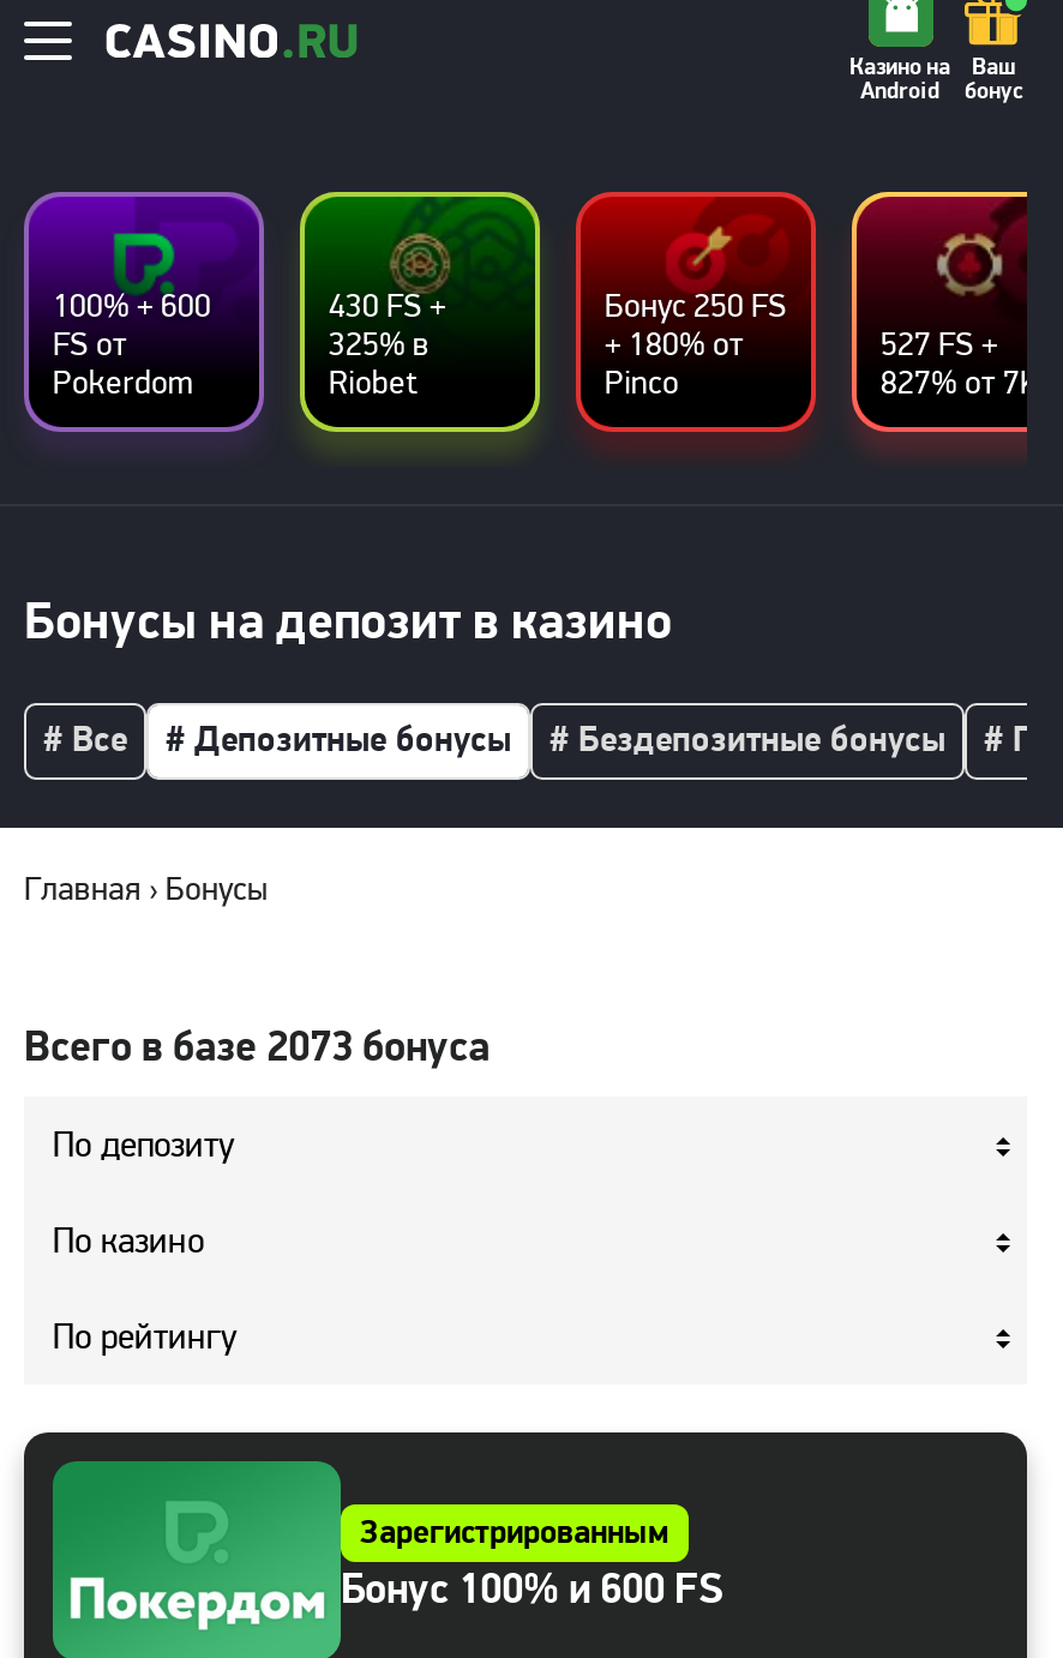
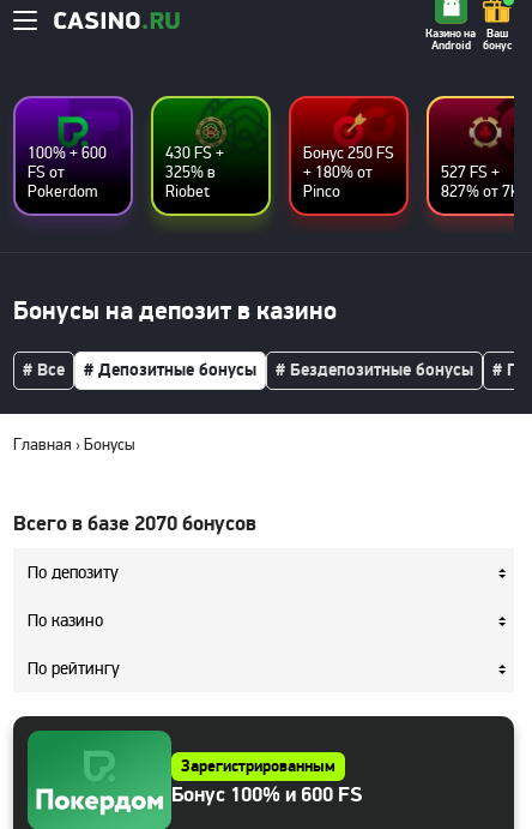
[24,1020,490,1075] Всего в базе 2073 бонуса -> [13,510,256,537] Всего в базе 2070 бонусов

